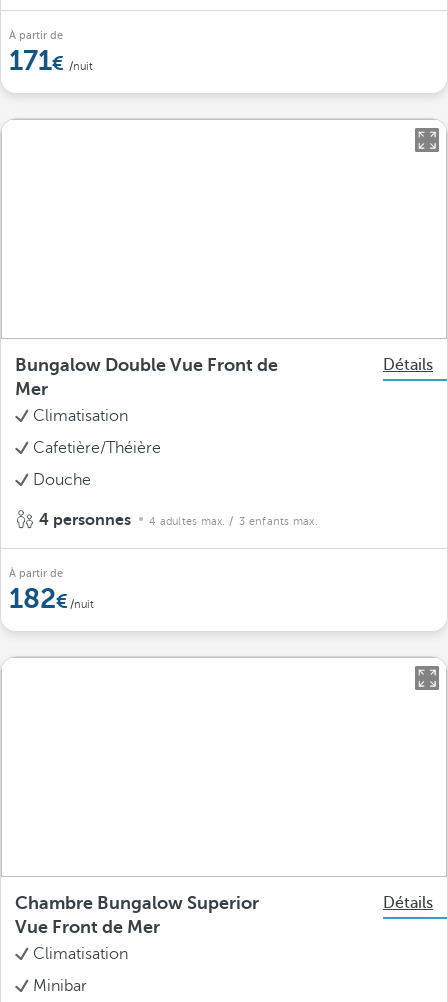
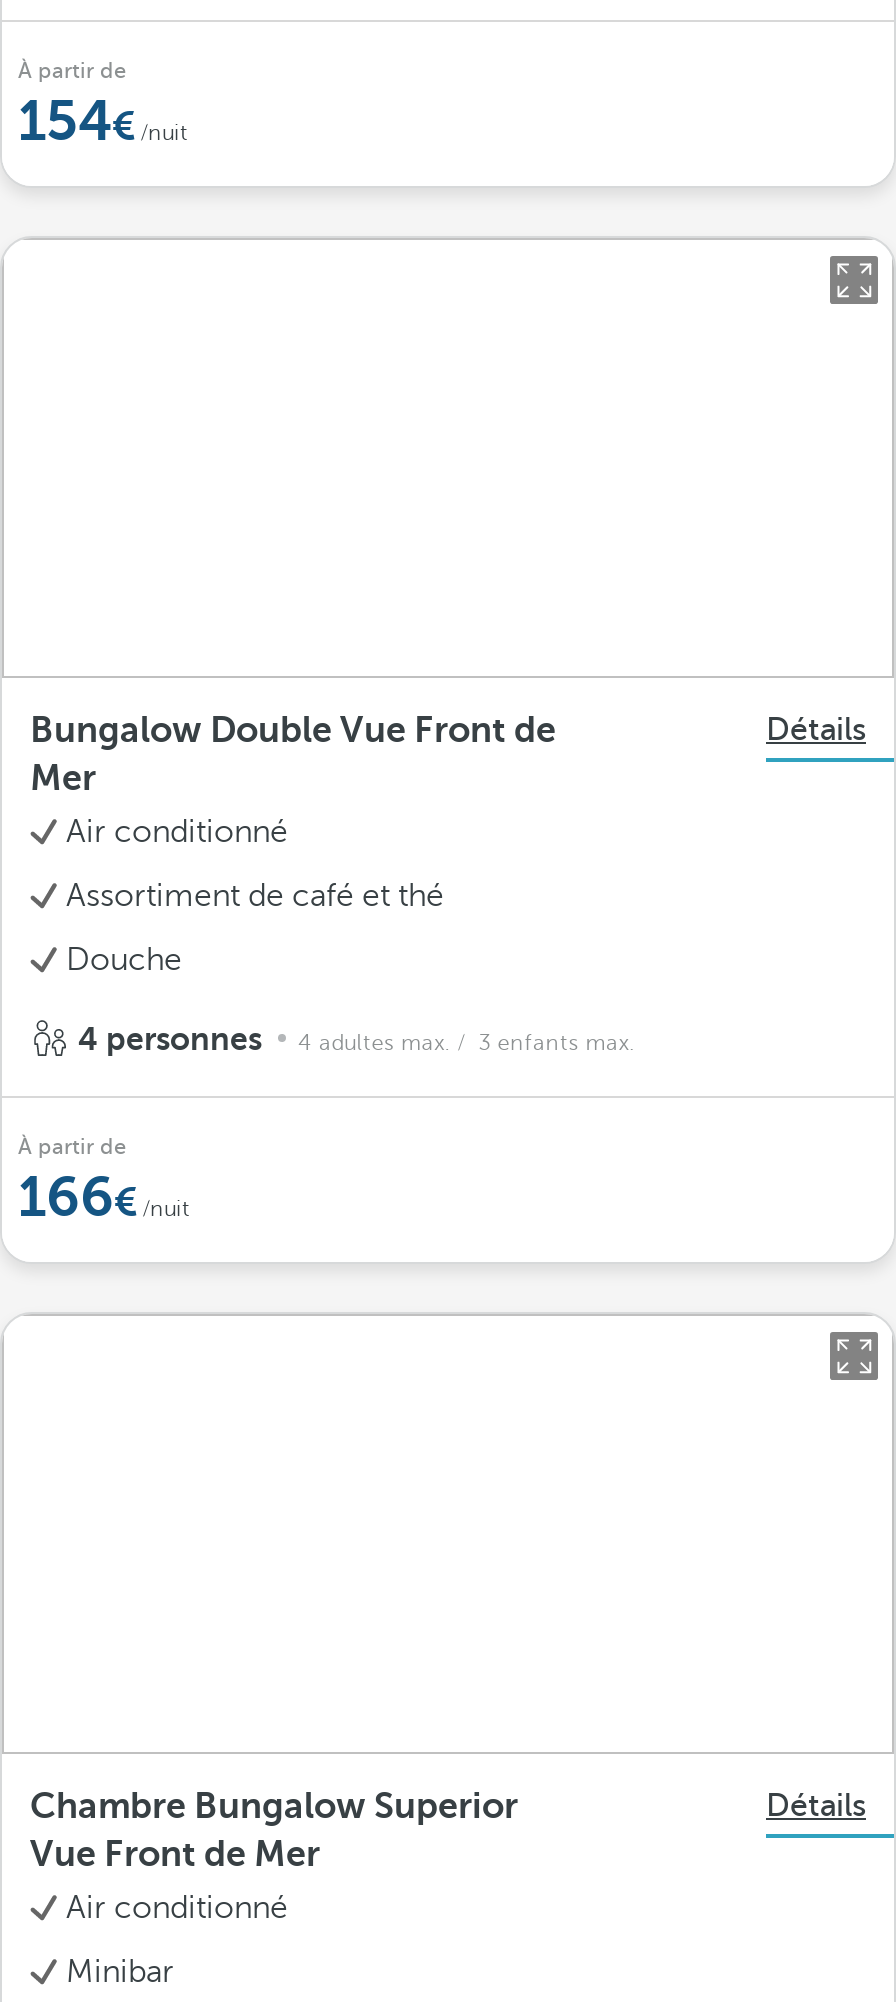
[9,44,93,75] 171 /nuit -> [18,89,188,151] 154 /nuit
[33,406,128,424] Climatisation -> [66,813,288,849] Air conditionné
[33,438,161,456] Cafetière/Théière -> [66,877,444,913] Assortiment de café et thé
[9,582,94,613] 182 /nuit -> [18,1165,190,1227] 166 /nuit
[33,944,128,962] Climatisation -> [66,1889,288,1925] Air conditionné

